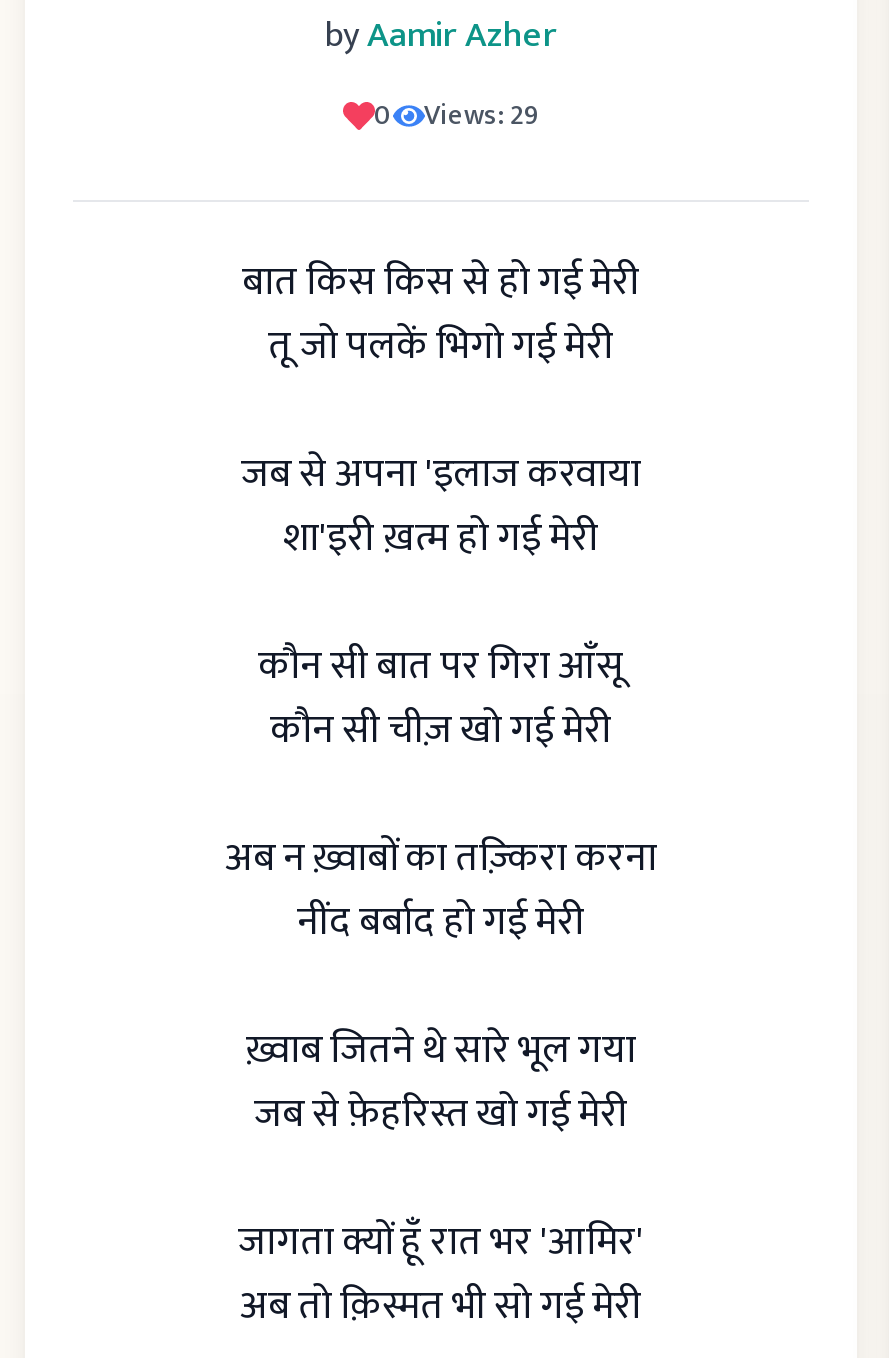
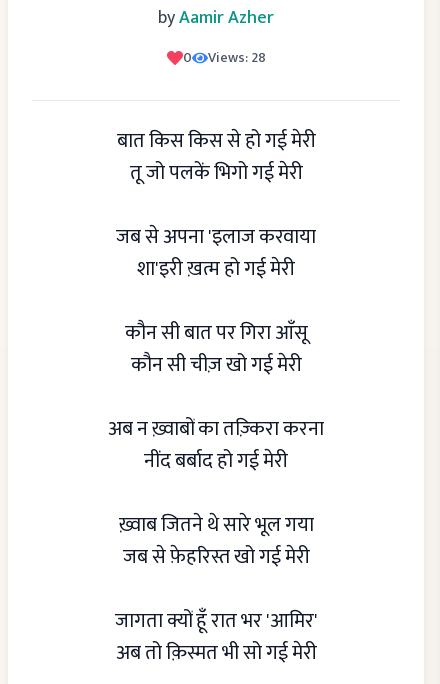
[424,92,540,138] Views: 29 -> [207,46,265,69] Views: 28

